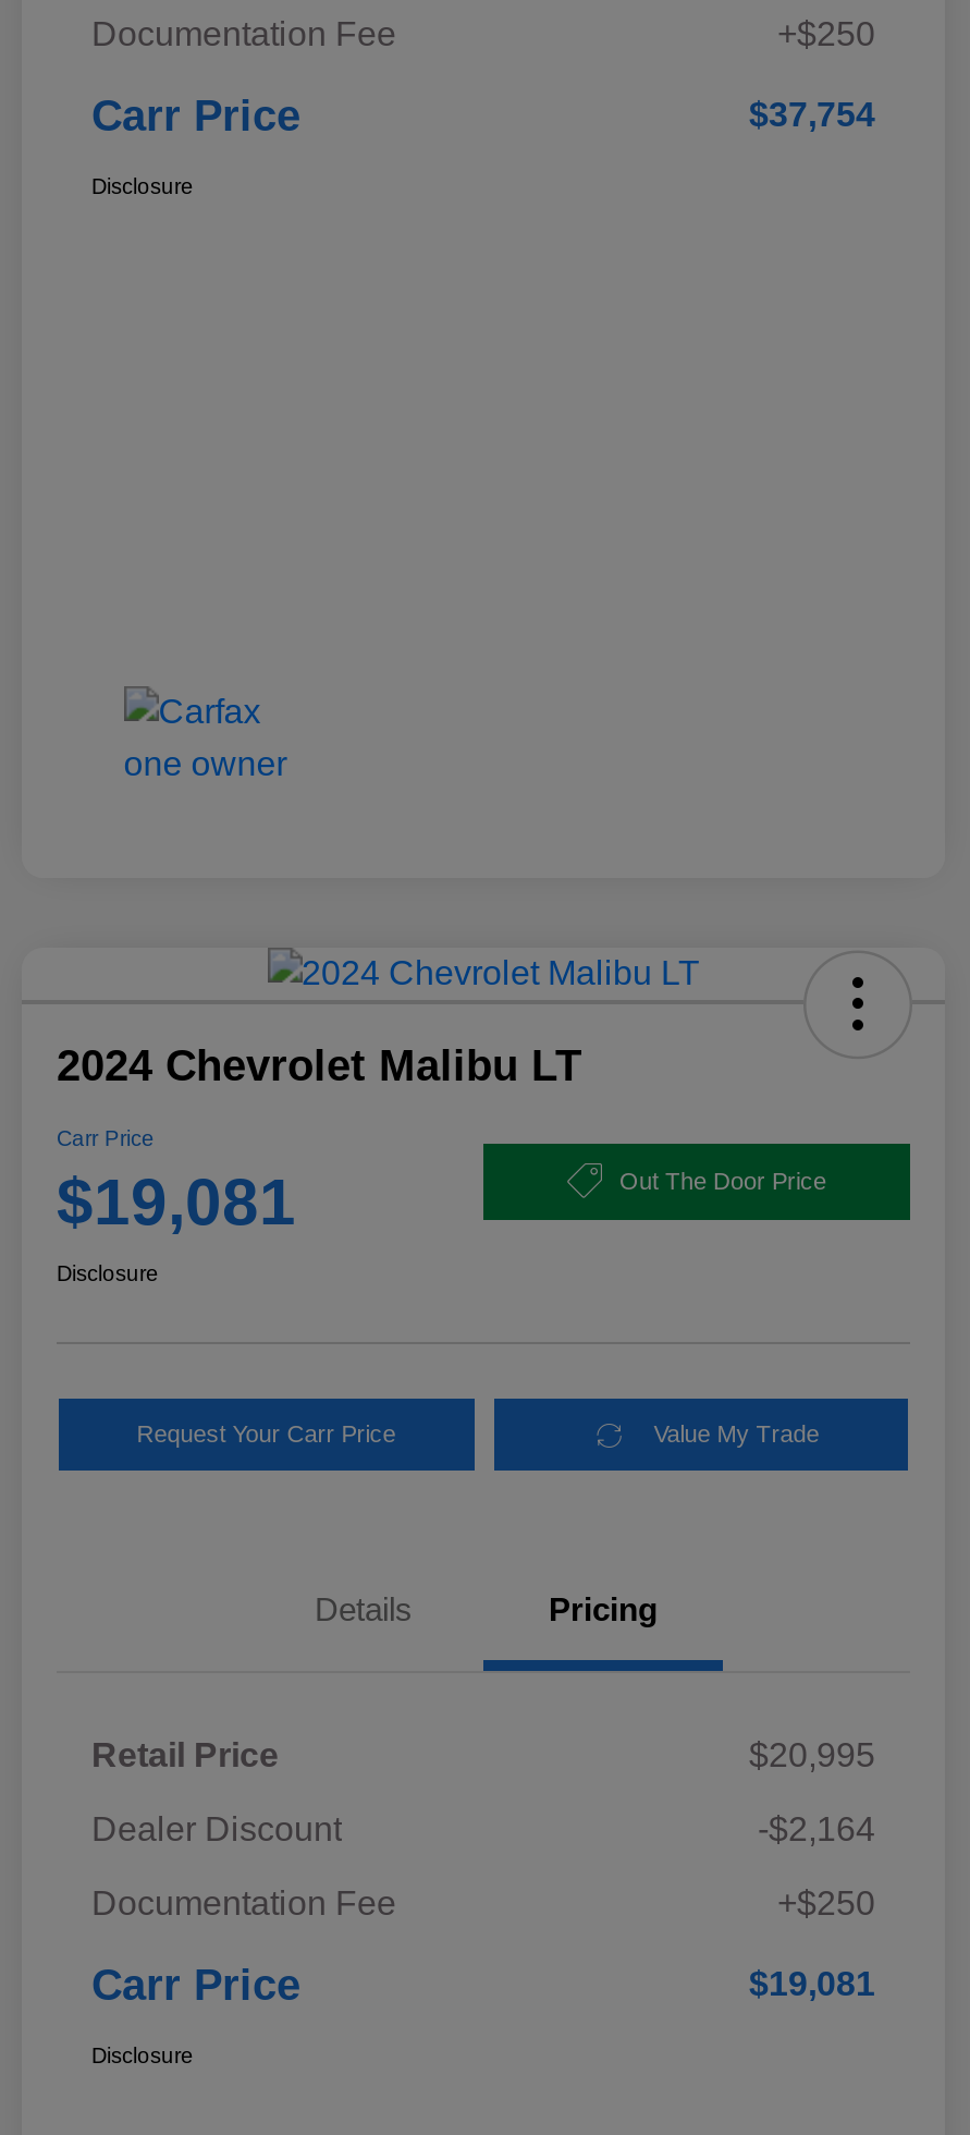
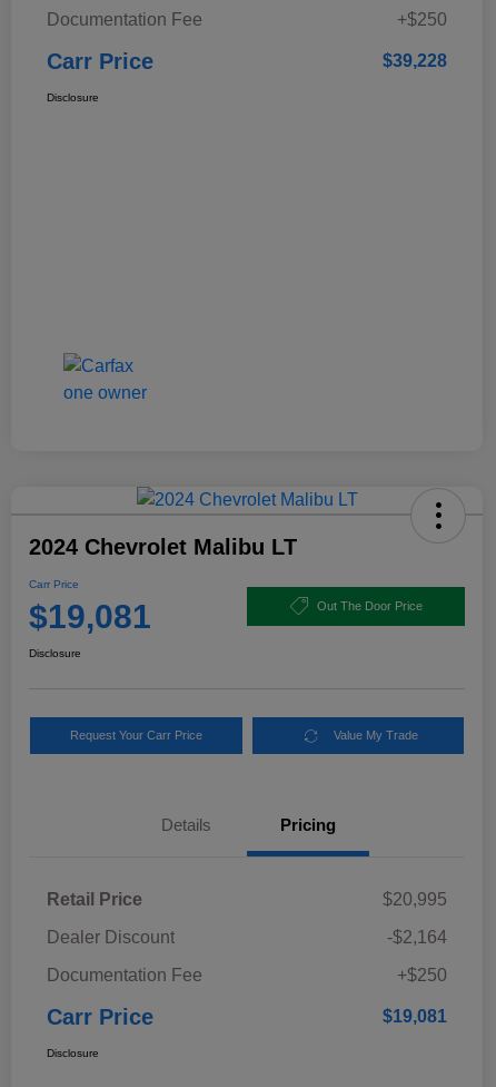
[749,96,875,133] $37,754 -> [383,51,447,70] $39,228

